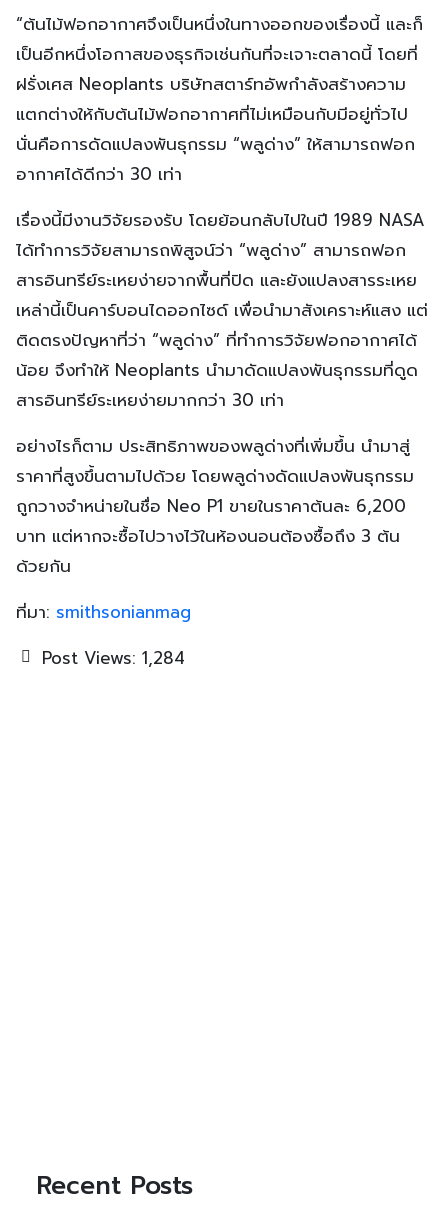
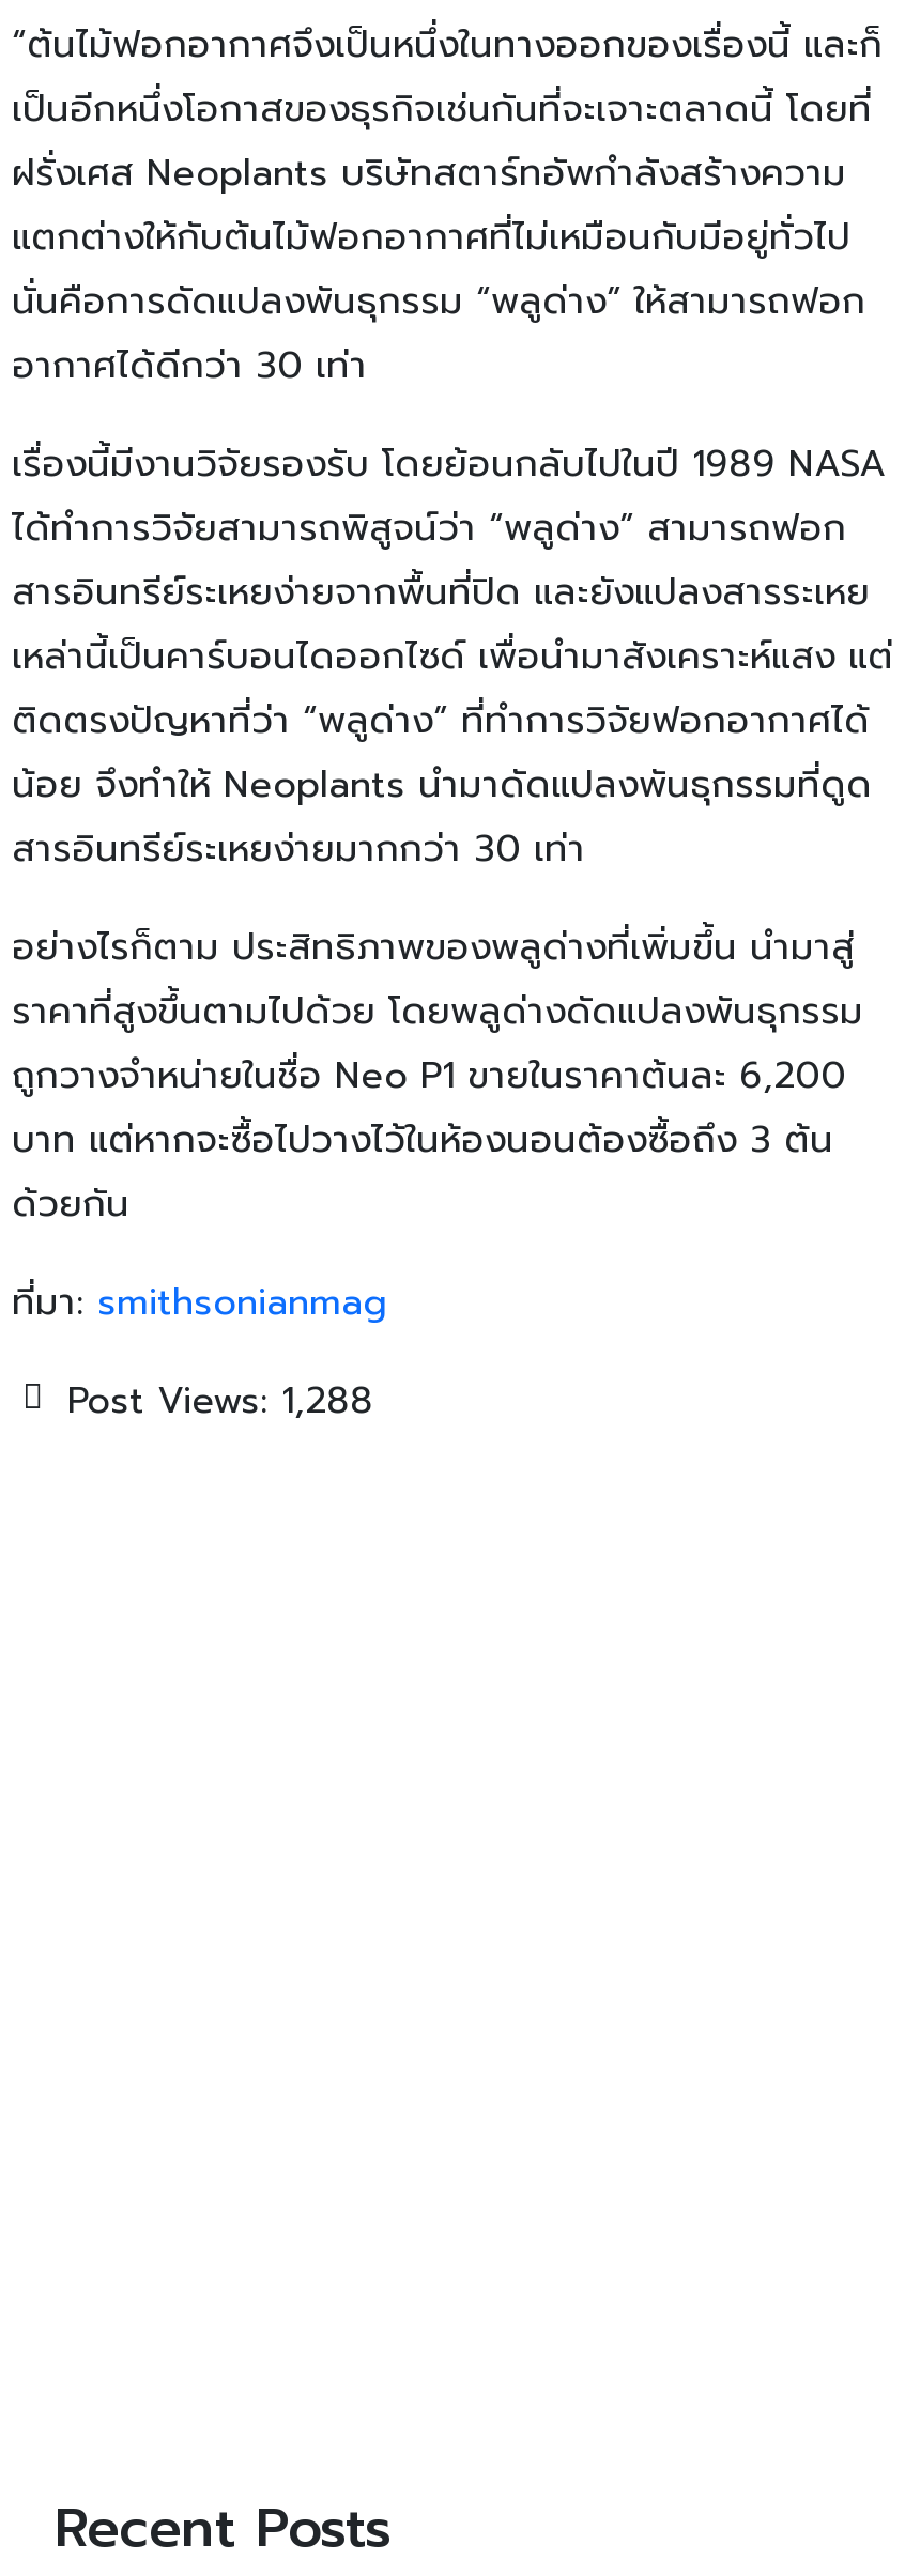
[42,645,185,671] Post Views: 1,284 -> [67,1371,373,1427] Post Views: 1,288

